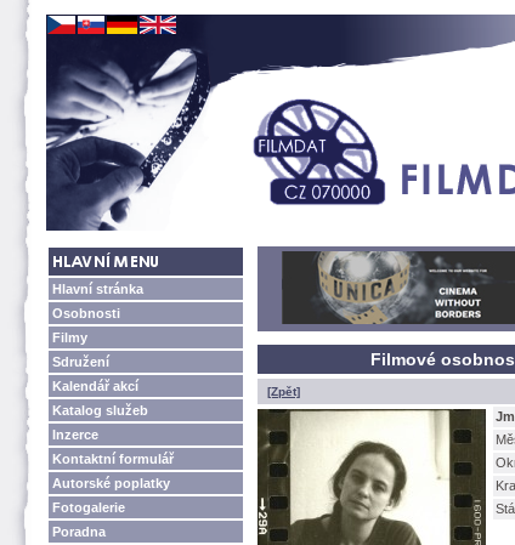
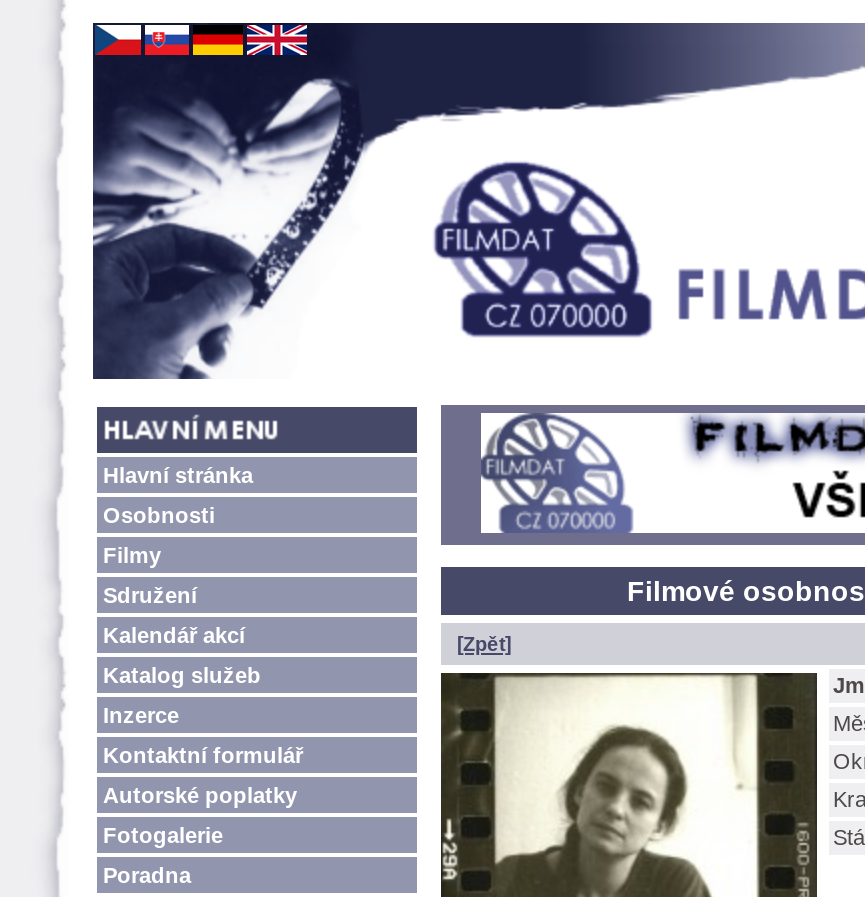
[281,250,511,325] [image] -> [479,411,859,535] [image]

